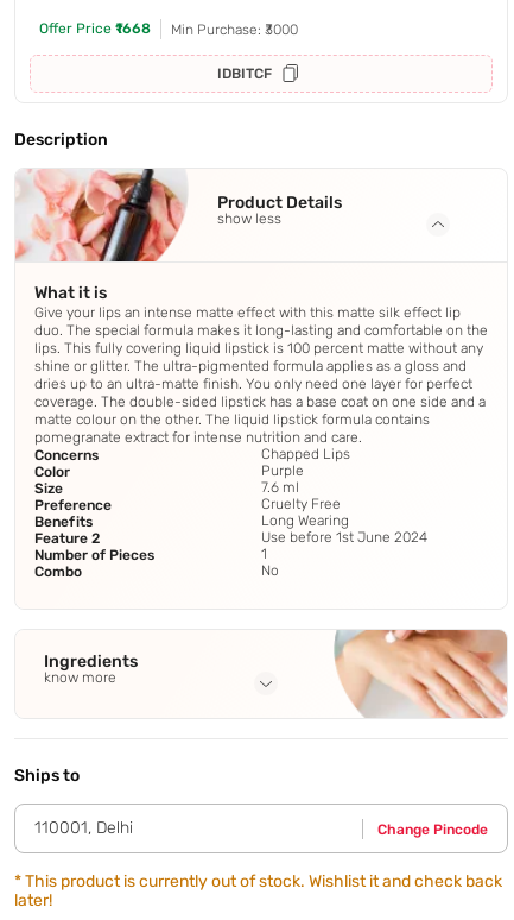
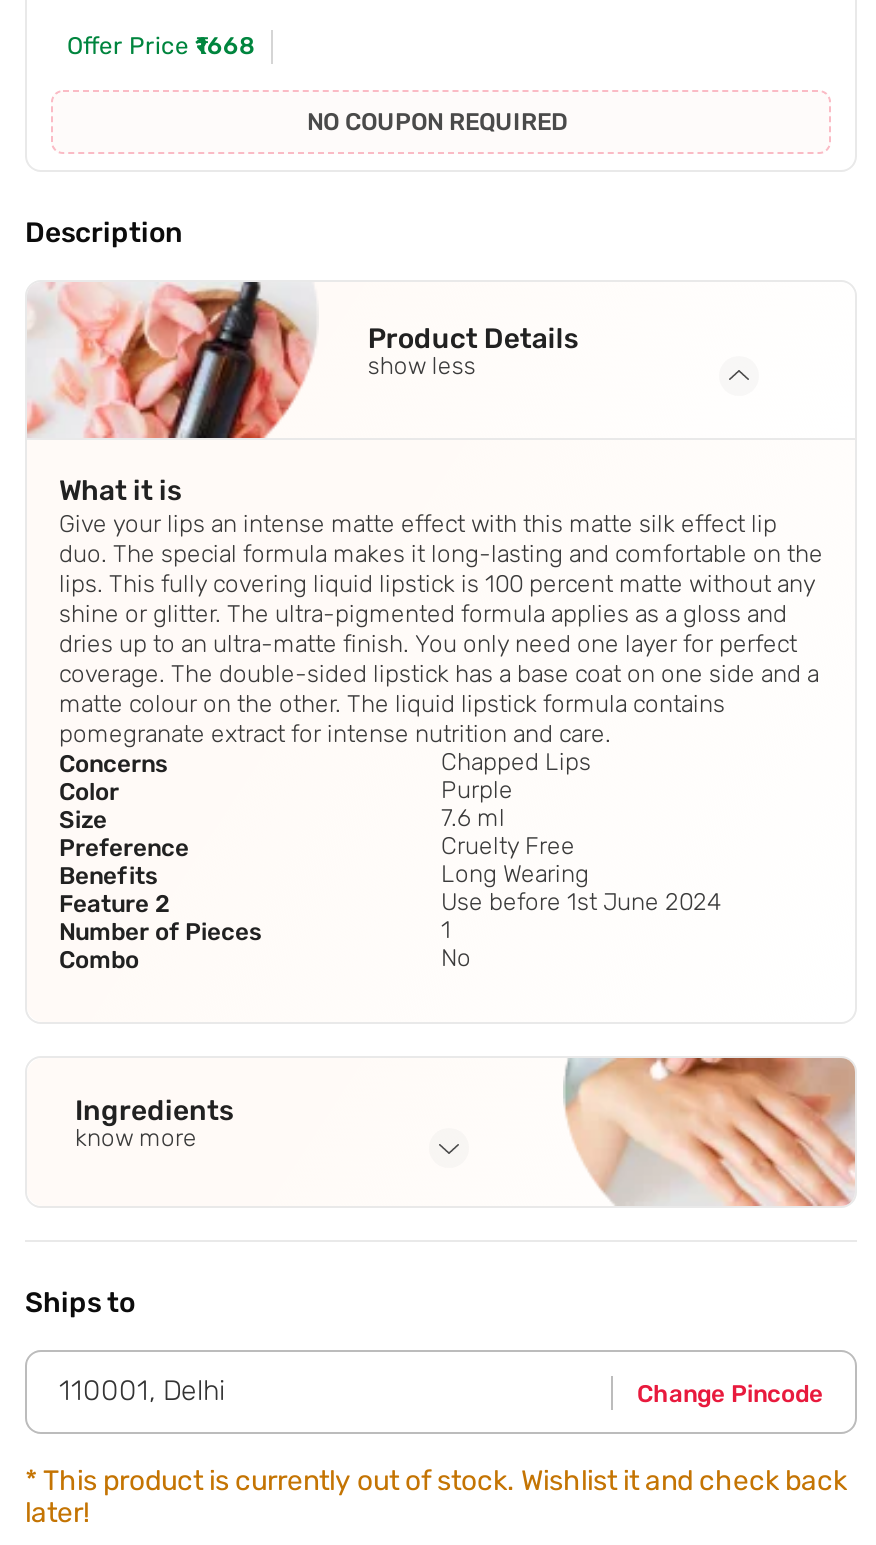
[171,21,298,82] Min Purchase: ₹3000 | IDBITCF -> [307,109,567,137] NO COUPON REQUIRED

